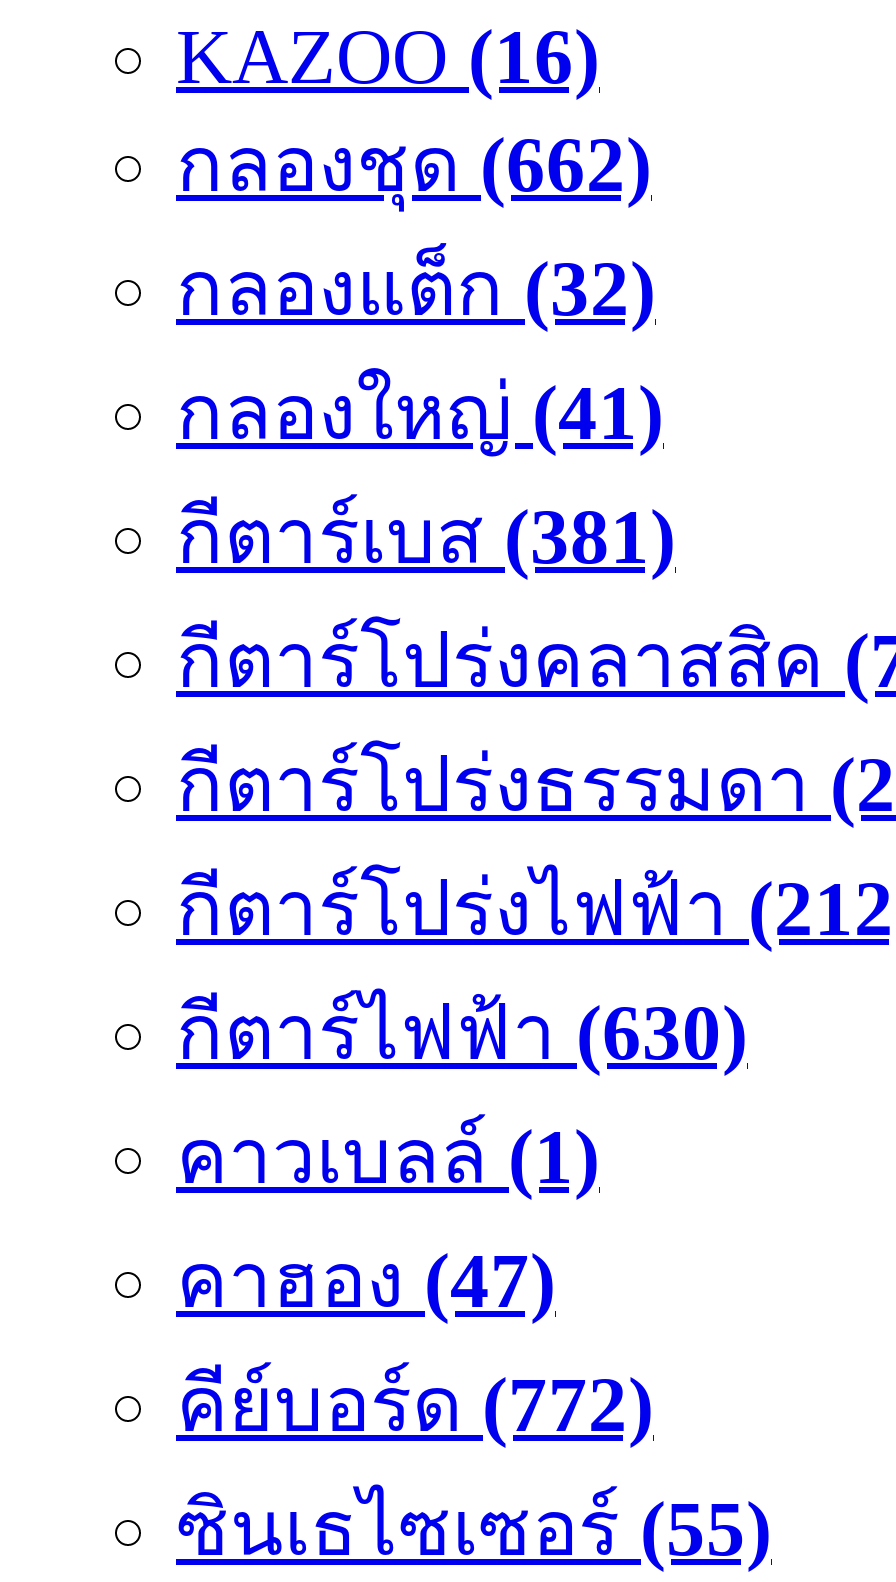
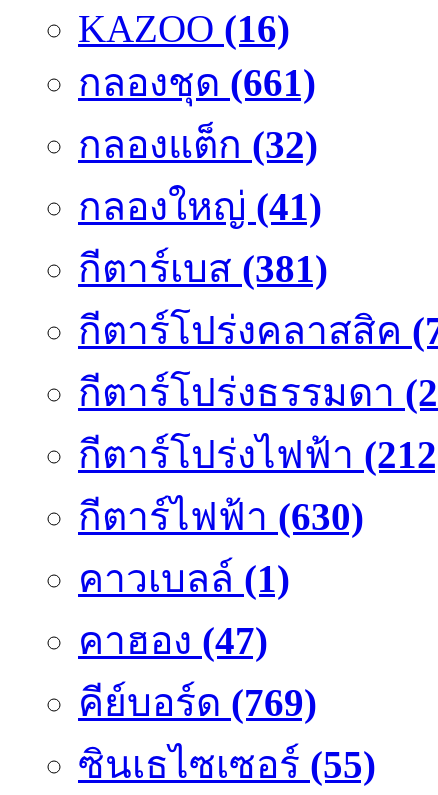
[176,121,652,207] กลองชุด(662) -> [78,61,316,104] กลองชุด(661)
[176,1361,654,1447] คีย์บอร์ด(772) -> [78,681,317,724] คีย์บอร์ด(769)

